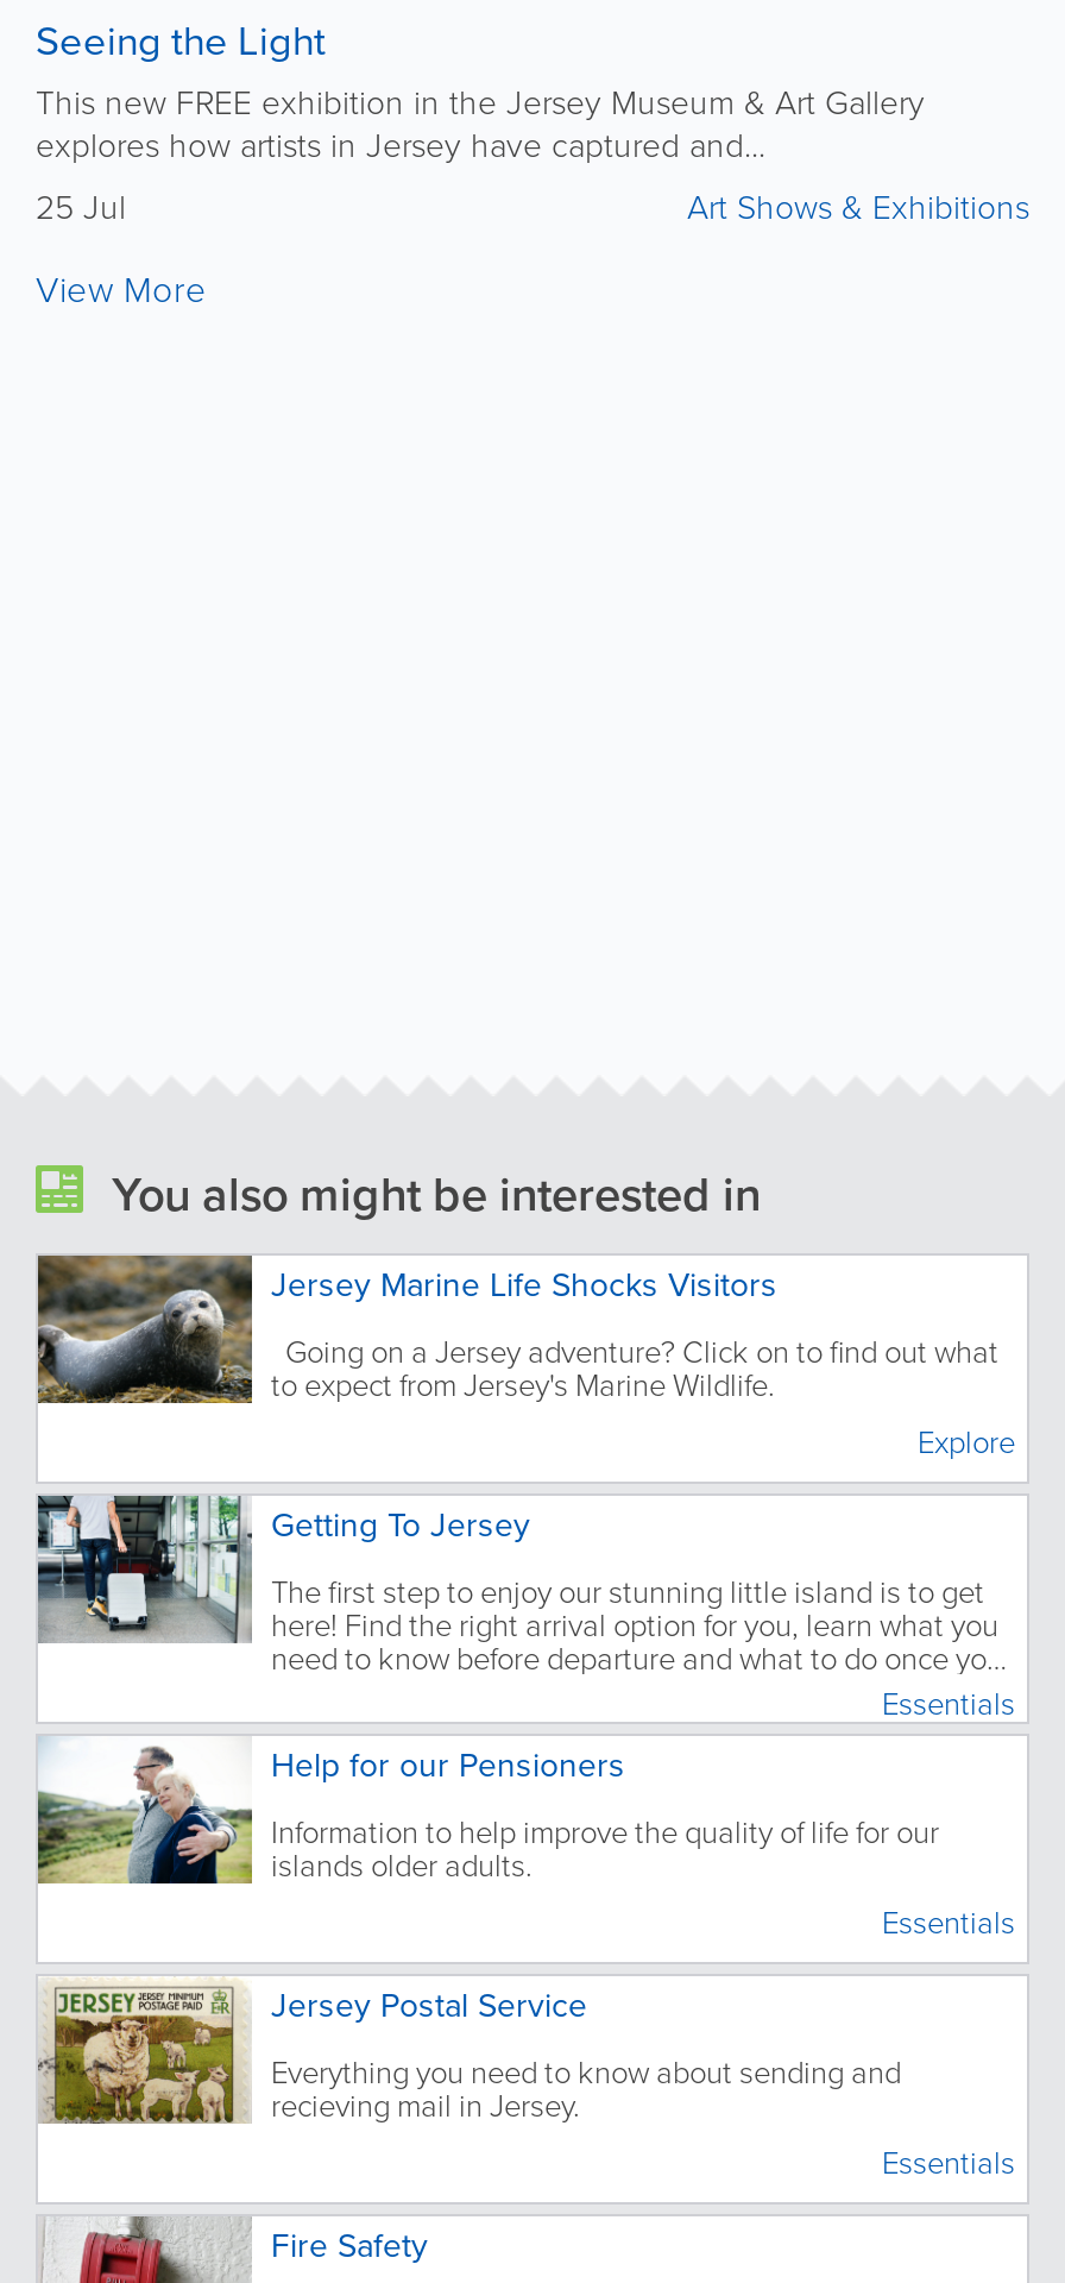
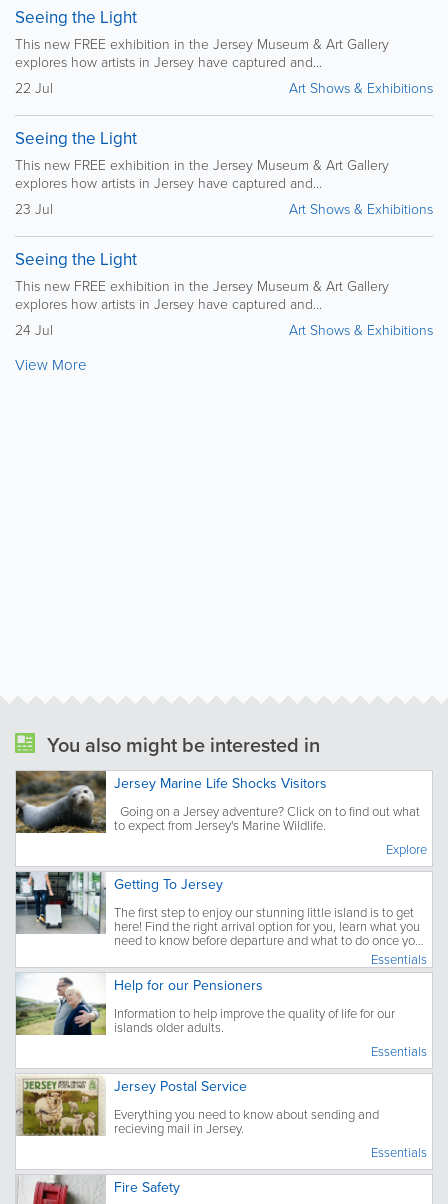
[36,183,126,228] 25 Jul -> [15,78,433,339] 22 Jul | Art Shows & Exhibitions | Seeing the Light | This new FREE exhibition in the Jersey Museum & Art Gallery | explores how artists in Jersey have captured and... | 23 Jul | Art Shows & Exhibitions | Seeing the Light | This new FREE exhibition in the Jersey Museum & Art Gallery | explores how artists in Jersey have captured and... | 24 Jul

